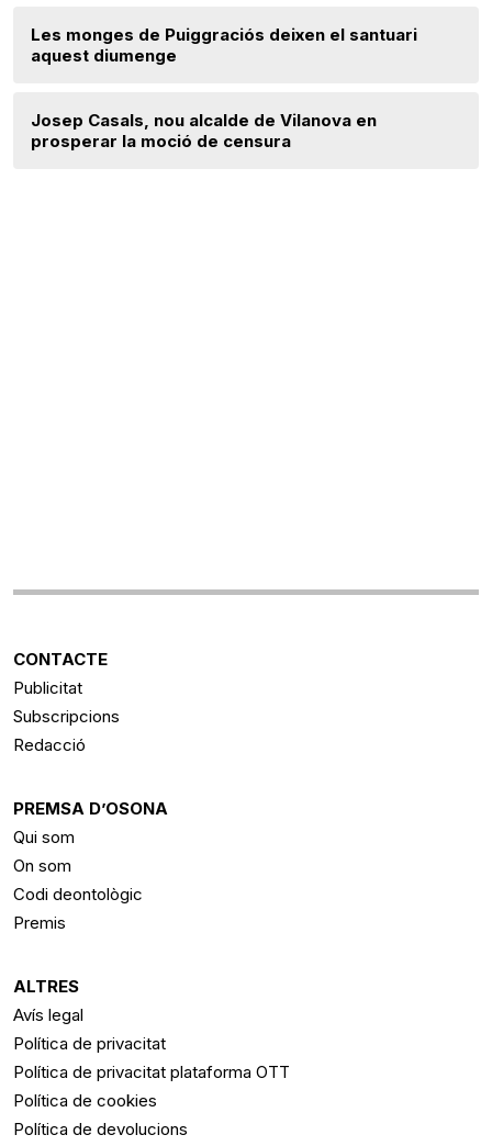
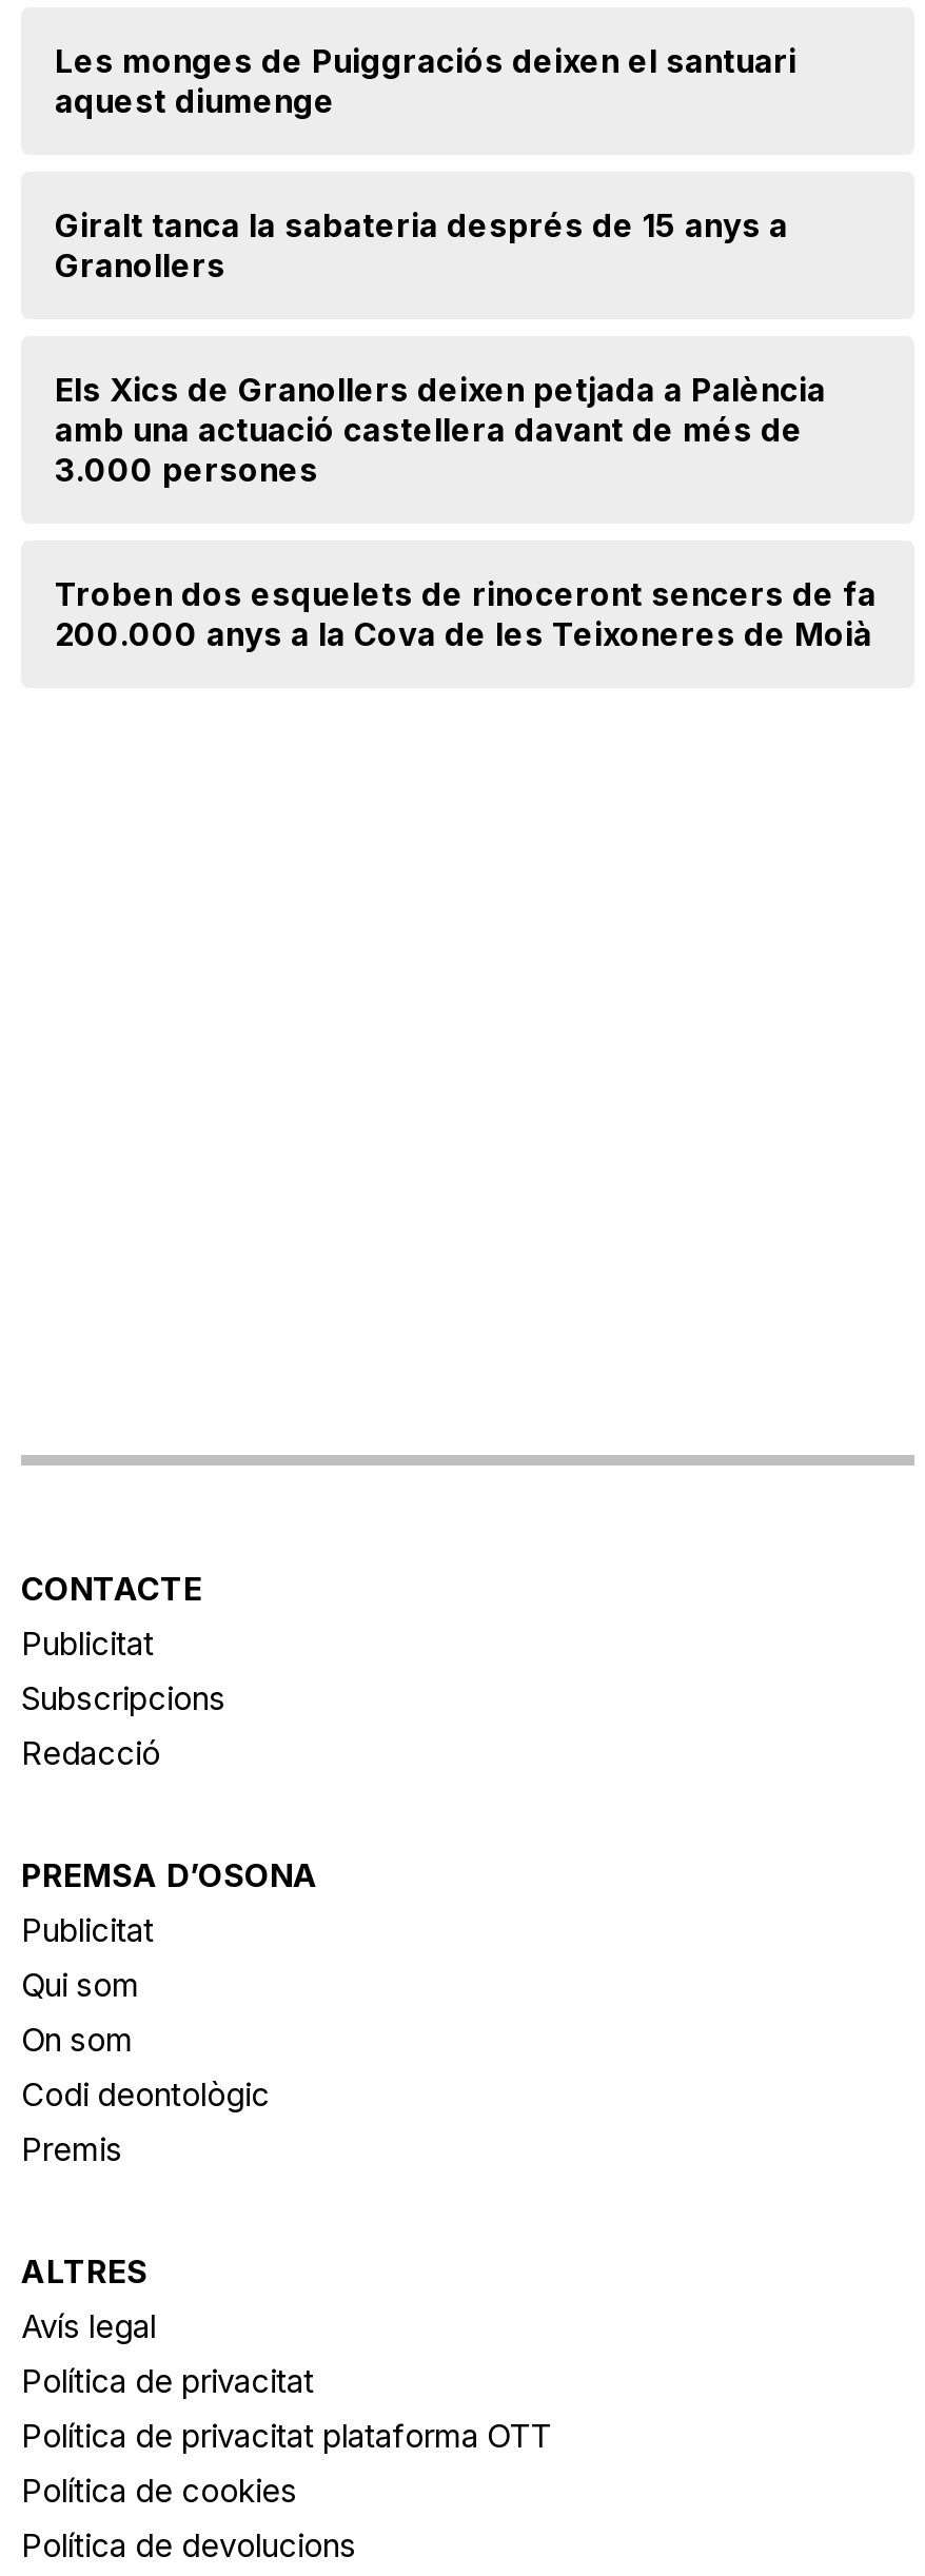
[31,110,377,152] Josep Casals, nou alcalde de Vilanova en | prosperar la moció de censura -> [55,205,877,654] Giralt tanca la sabateria després de 15 anys a | Granollers | Els Xics de Granollers deixen petjada a Palència | amb una actuació castellera davant de més de | 3.000 persones | Troben dos esquelets de rinoceront sencers de fa | 200.000 anys a la Cova de les Teixoneres de Moià
none -> [21,1910,154,1950] Publicitat

